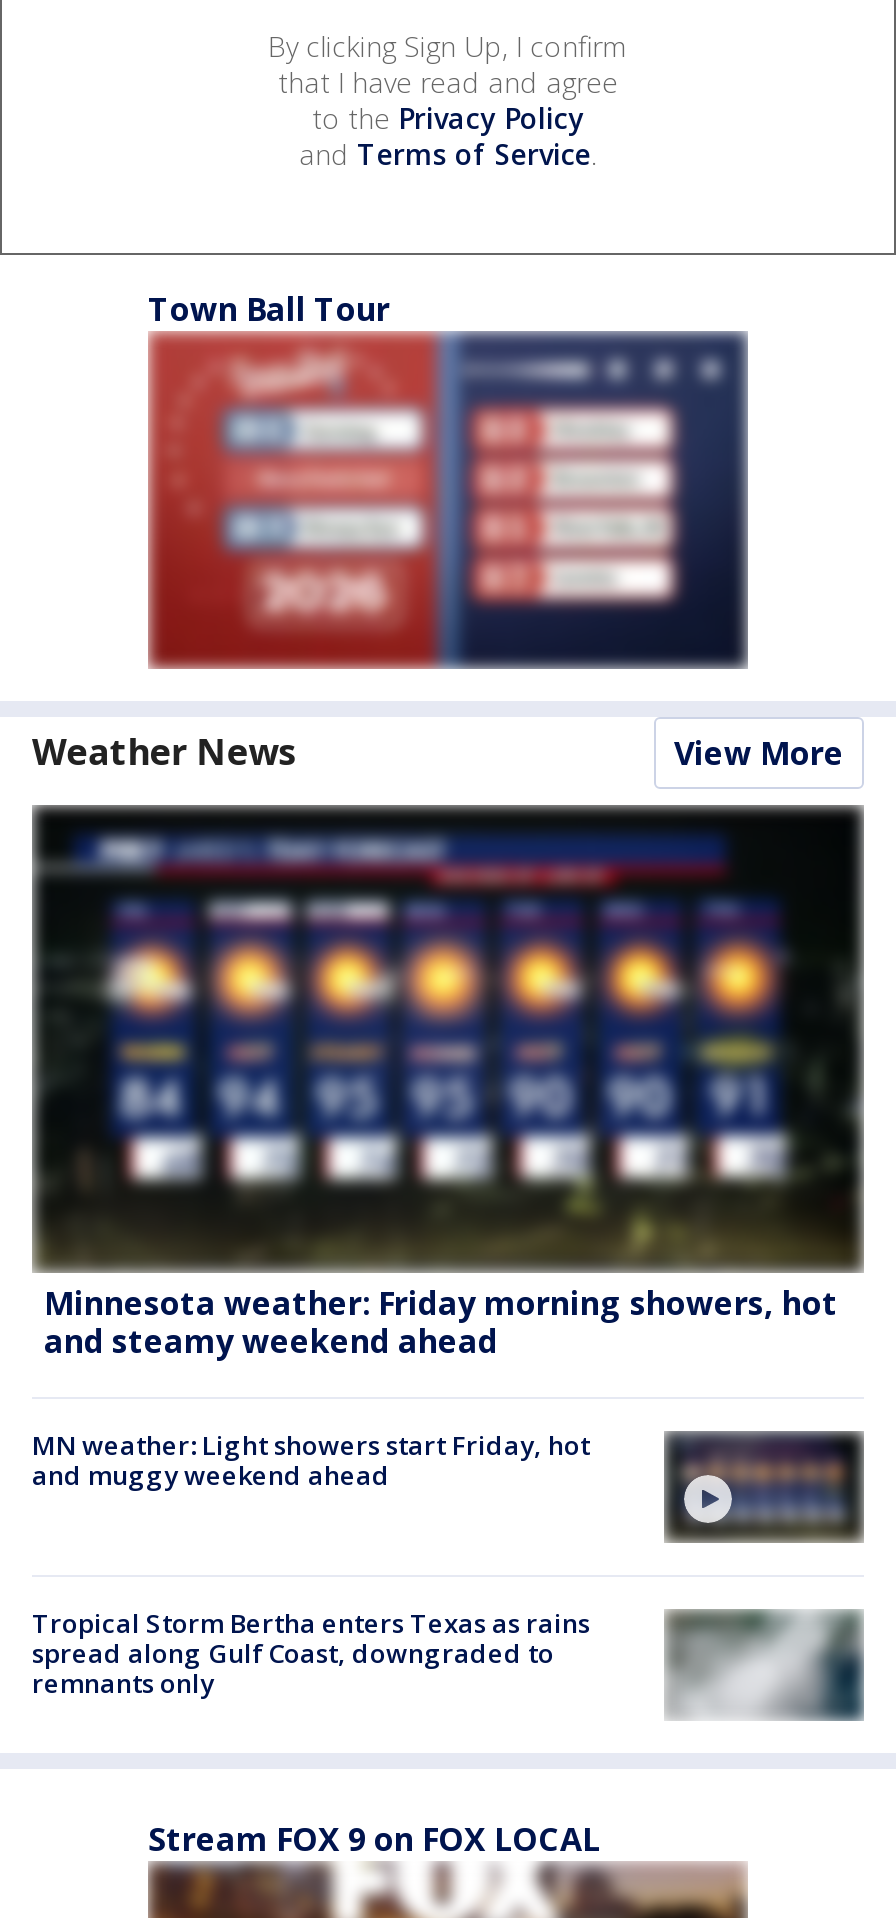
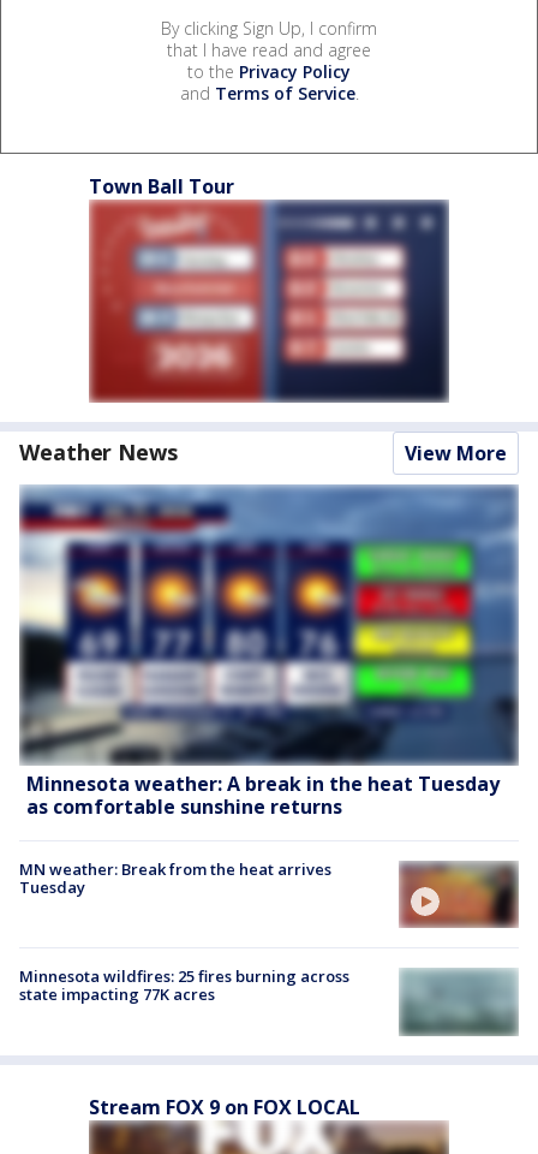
[30,804,864,1362] [image] | Minnesota weather: Friday morning showers, hot | and steamy weekend ahead -> [19,484,519,820] [image] | Minnesota weather: A break in the heat Tuesday | as comfortable sunshine returns
[32,1426,590,1492] MN weather: Light showers start Friday, hot | and muggy weekend ahead -> [19,859,331,898] MN weather: Break from the heat arrives | Tuesday
[664,1432,862,1542] [image] -> [399,863,519,928] [image]
[32,1605,590,1701] Tropical Storm Bertha enters Texas as rains | spread along Gulf Coast, downgraded to | remnants only -> [19,966,349,1006] Minnesota wildfires: 25 fires burning across | state impacting 77K acres
[666,1610,864,1720] [image] -> [400,970,518,1036] [image]

